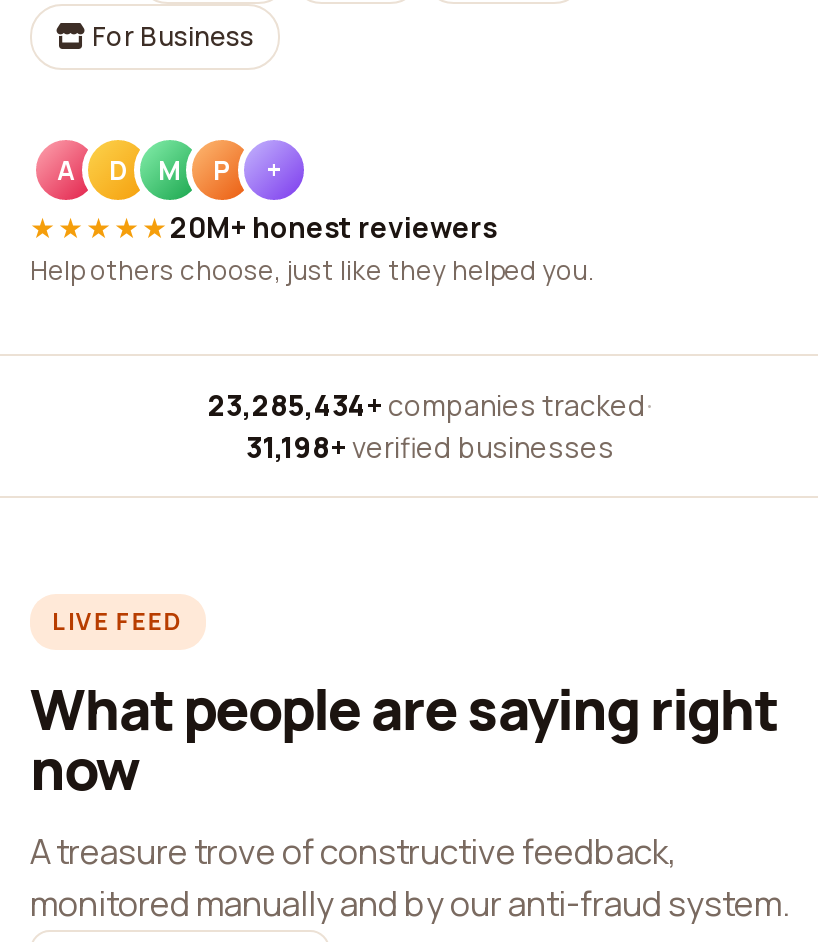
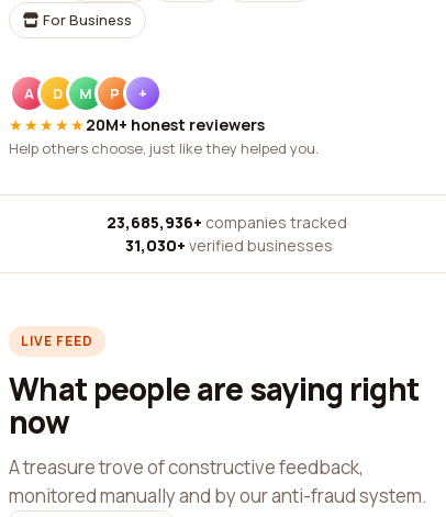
[208,386,652,424] 23,285,434+ companies tracked · -> [107,212,350,233] 23,685,936+ companies tracked ·
[246,428,614,466] 31,198+ verified businesses -> [125,235,332,256] 31,030+ verified businesses

